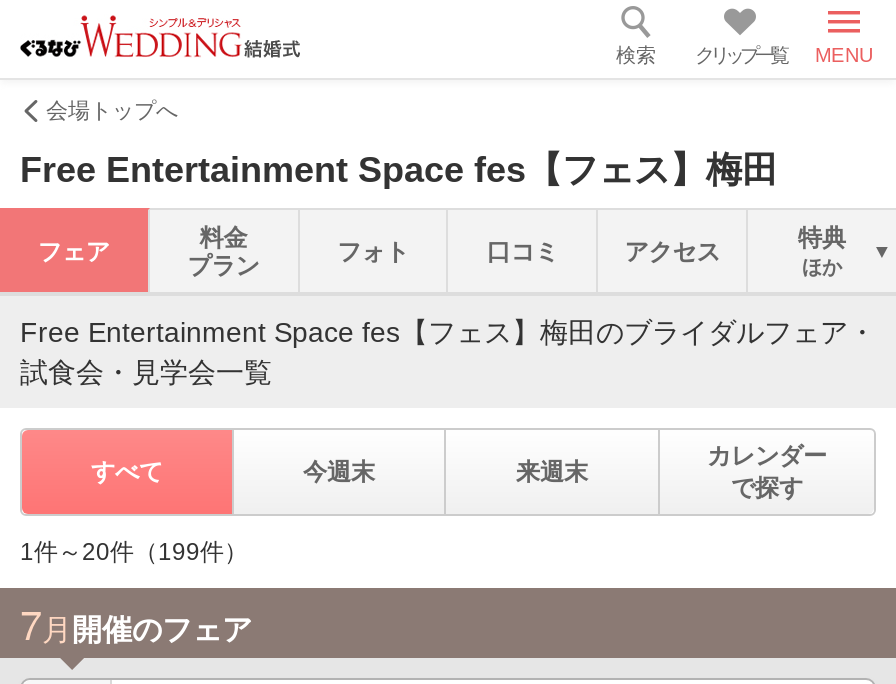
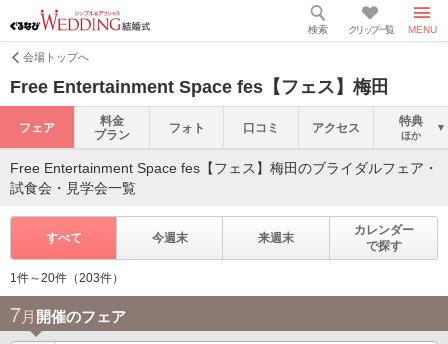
[20,538,248,566] 1件～20件（199件） -> [10,271,124,285] 1件～20件（203件）

